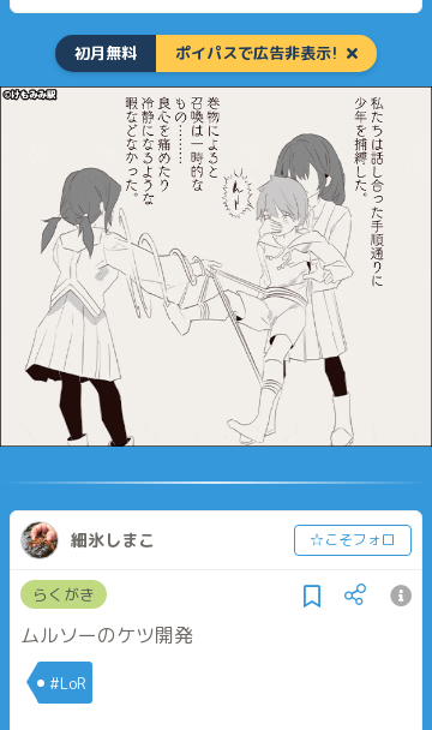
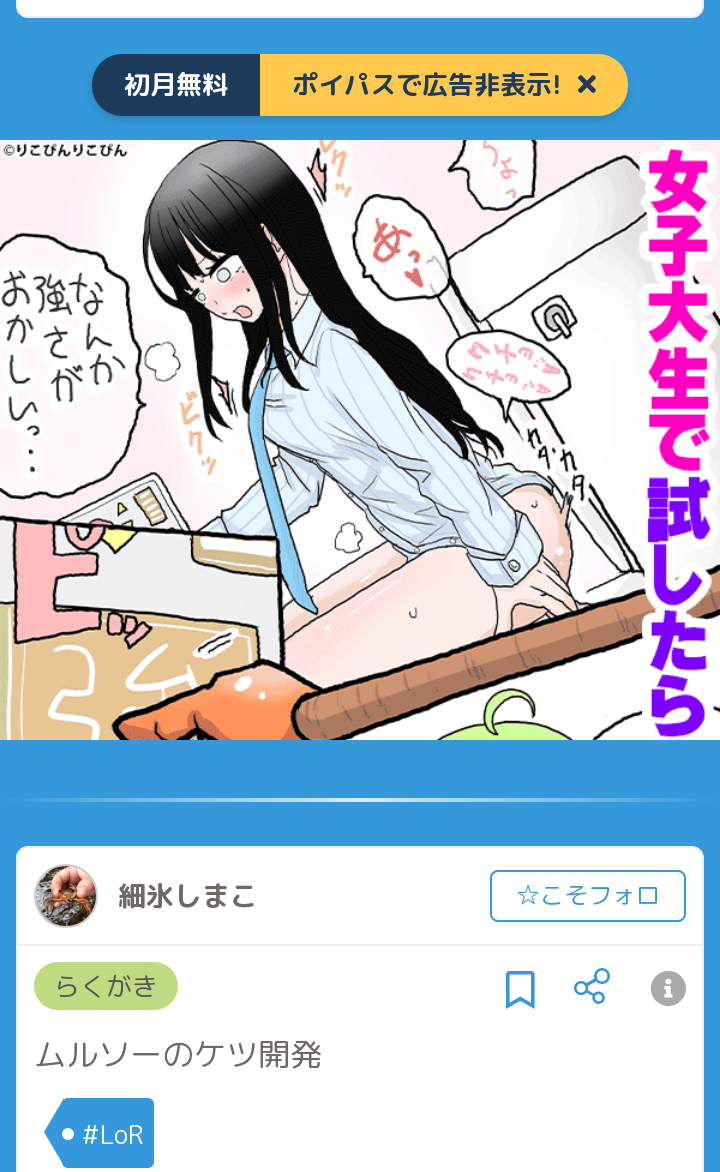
[4,85,428,448] [image] -> [6,138,714,742] [image]

